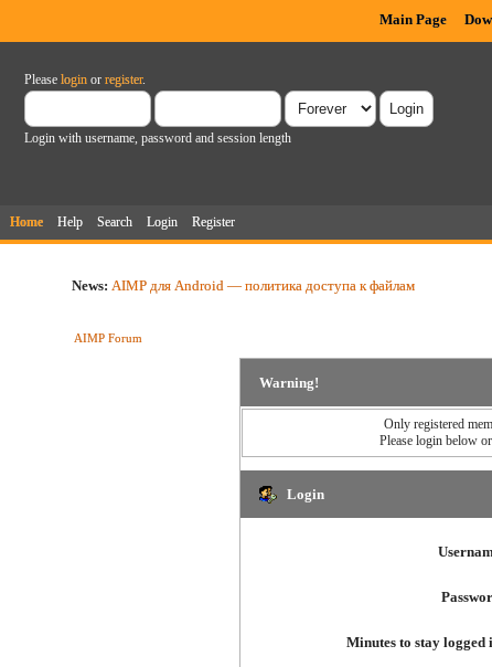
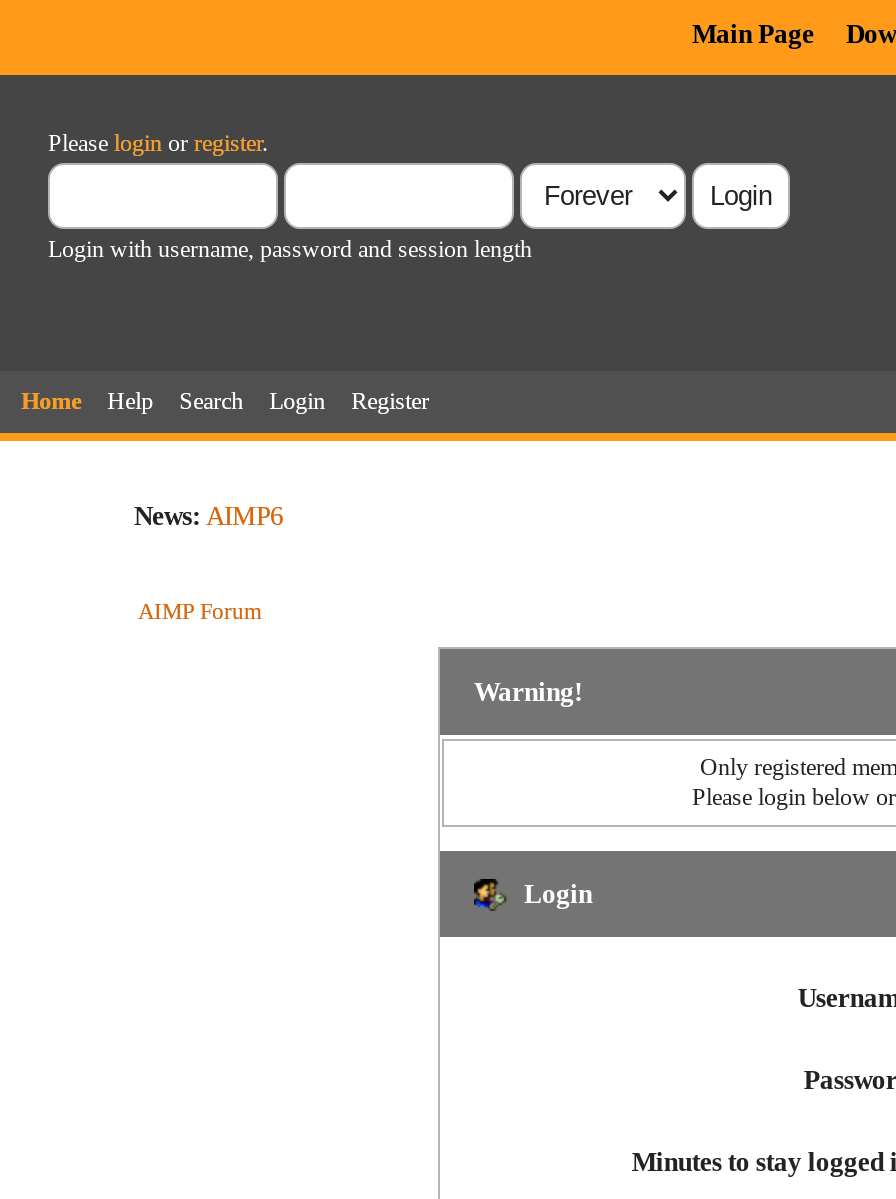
[72,277,415,294] News: AIMP для Android — политика доступа к файлам -> [134,501,284,531] News: AIMP6

